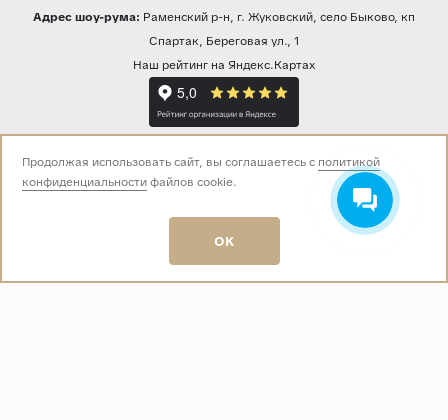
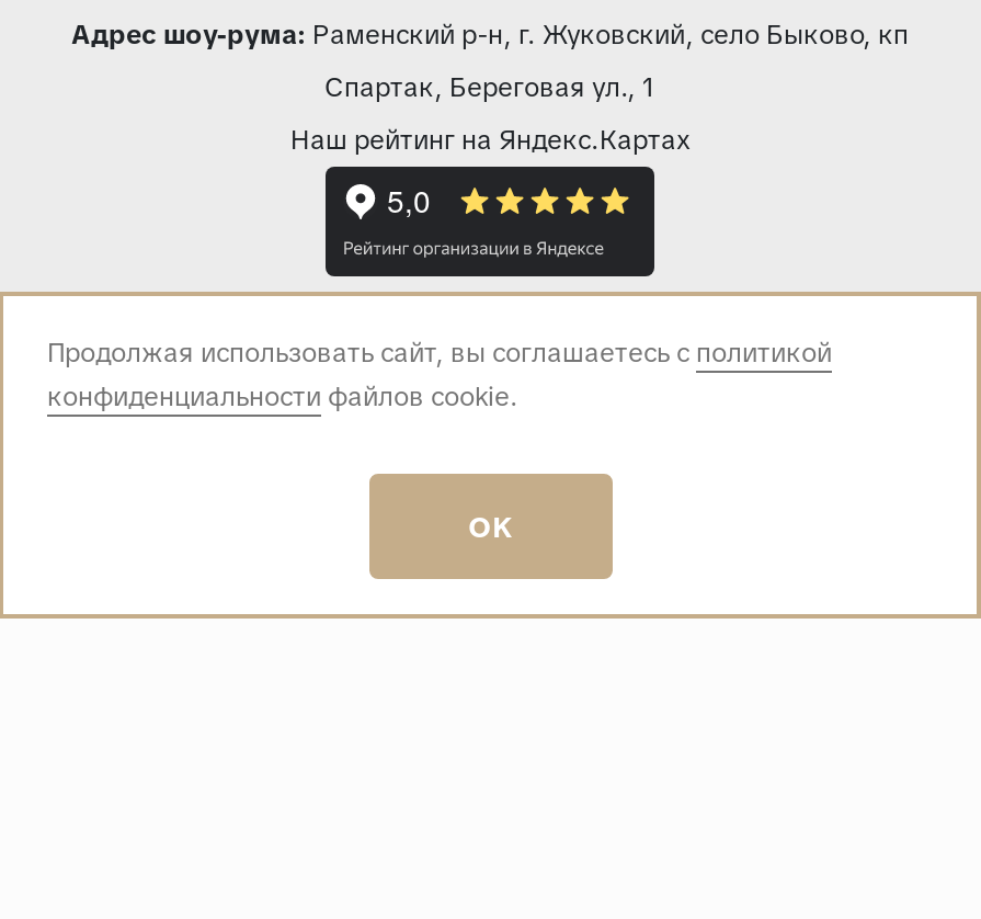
[330,171,400,235] [image] -> none

